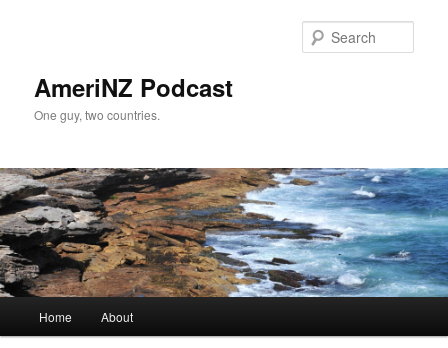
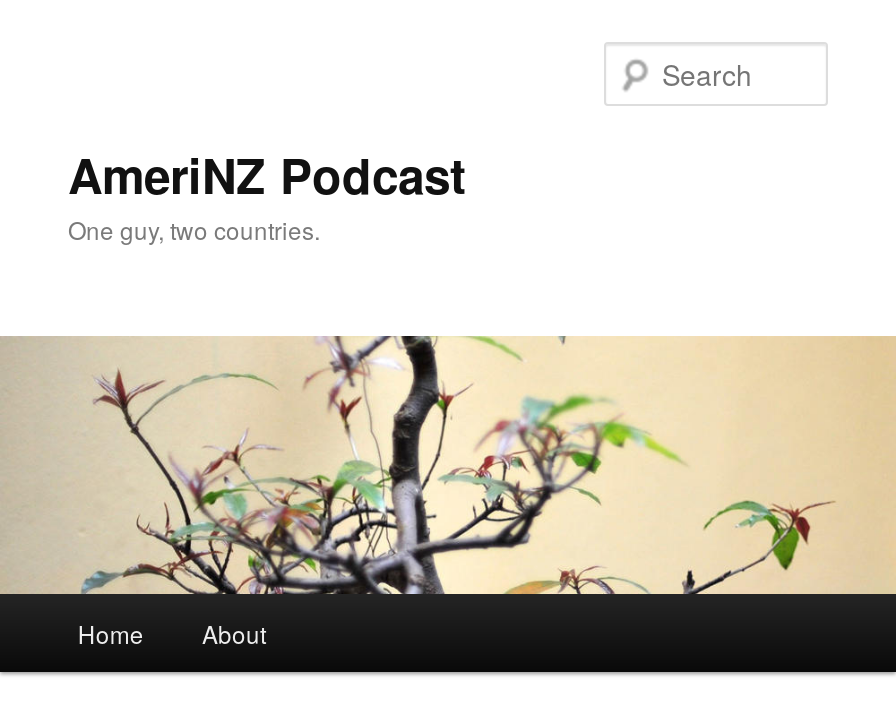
[3,167,445,298] [image] -> [6,334,890,596] [image]

